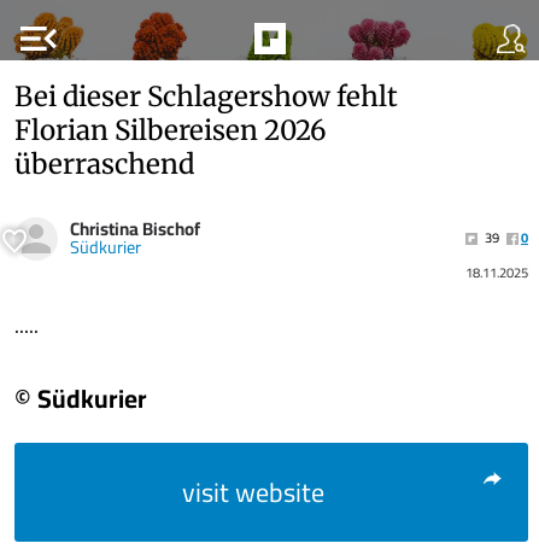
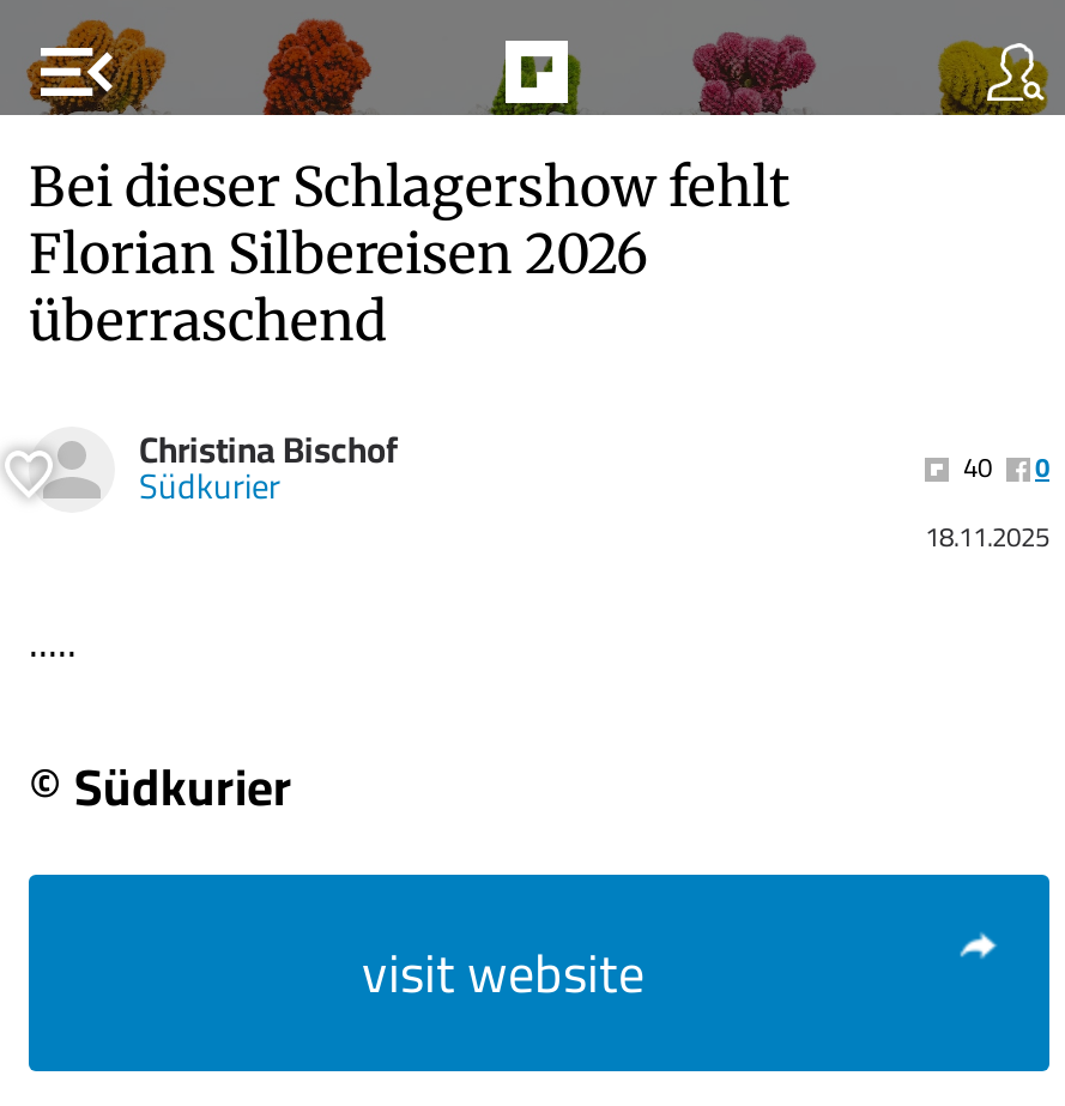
[485,224,528,250] 39 0 -> [963,441,1049,491] 40 0

